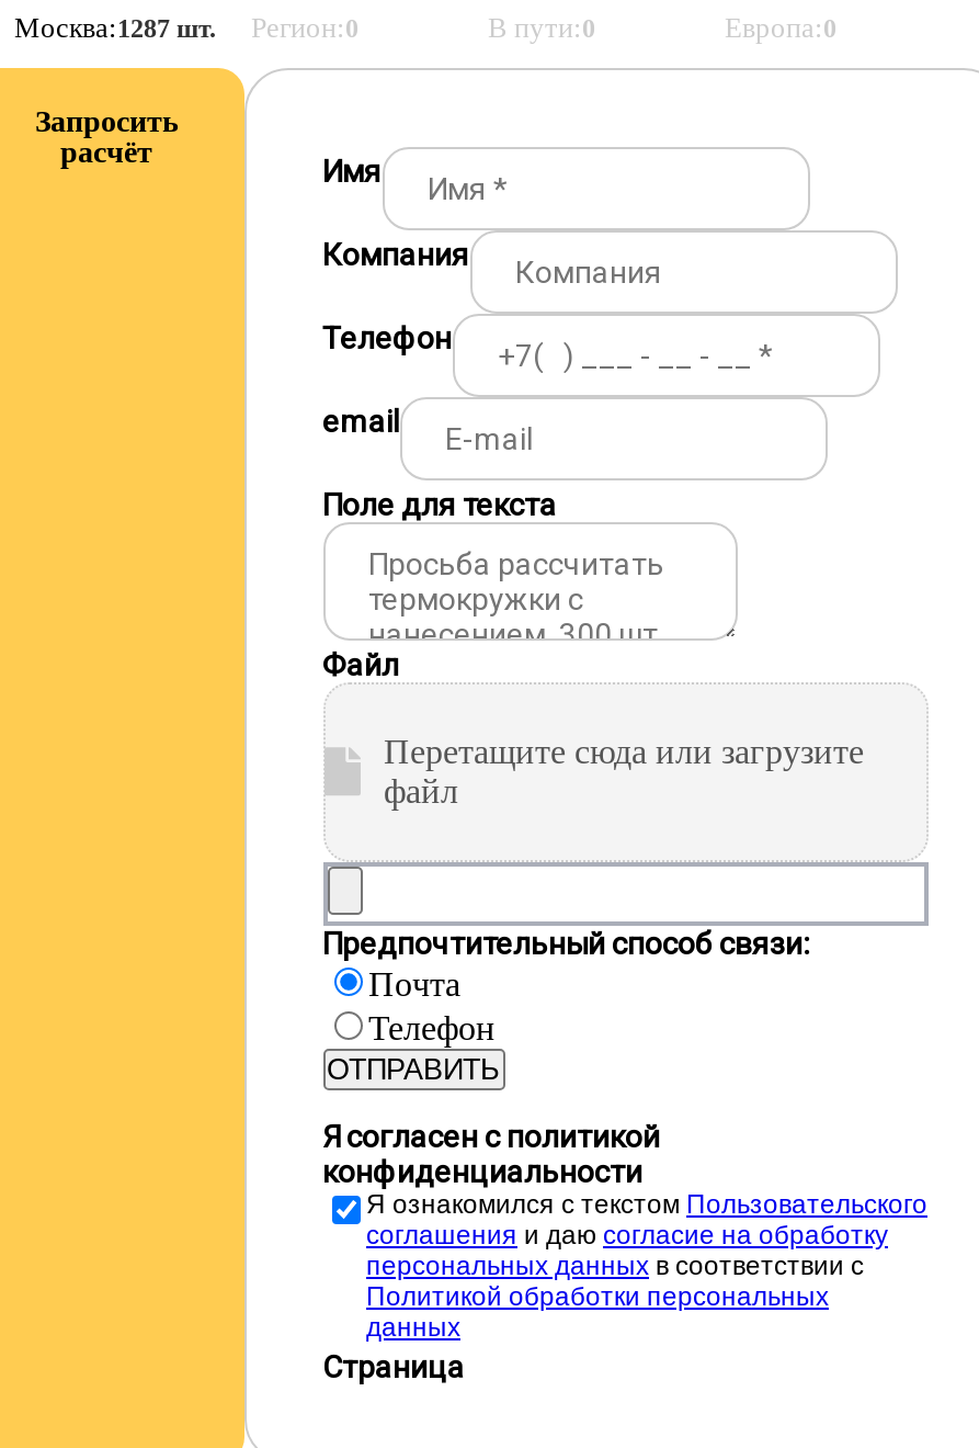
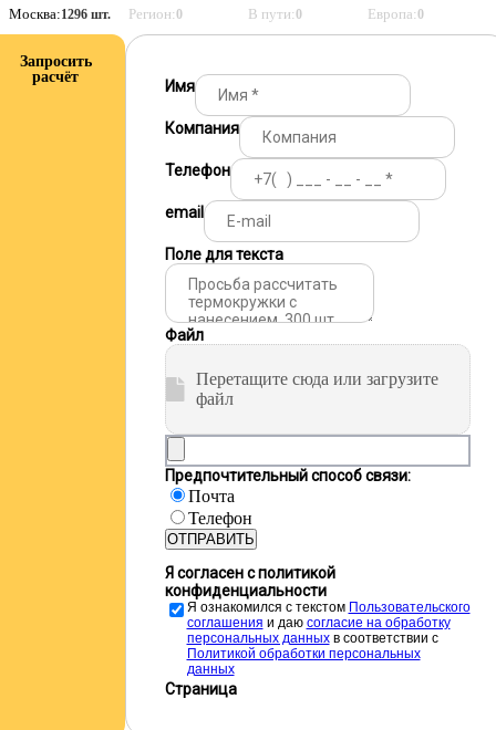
[14,11,358,44] Москва:1287 шт. Регион:0 -> [9,6,183,22] Москва:1296 шт. Регион:0

